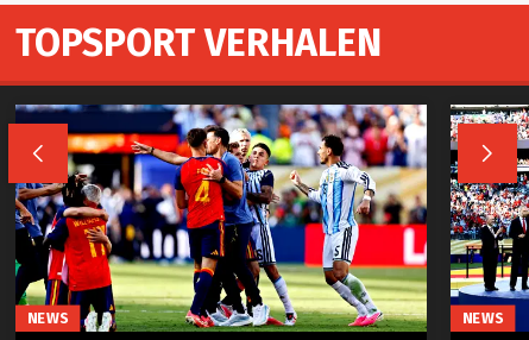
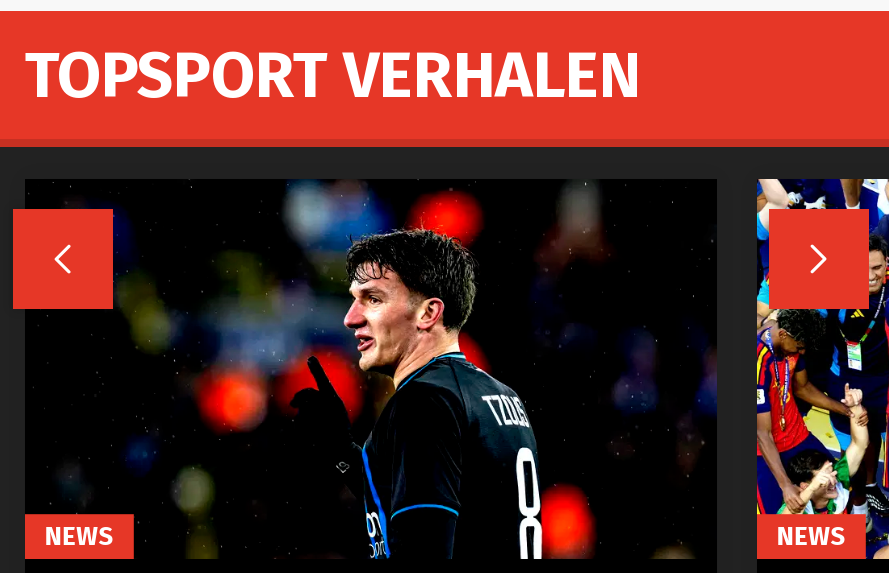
[14,103,428,333] [image] -> [25,178,717,562] [image]
[449,103,525,332] [image] -> [755,178,883,562] [image]

